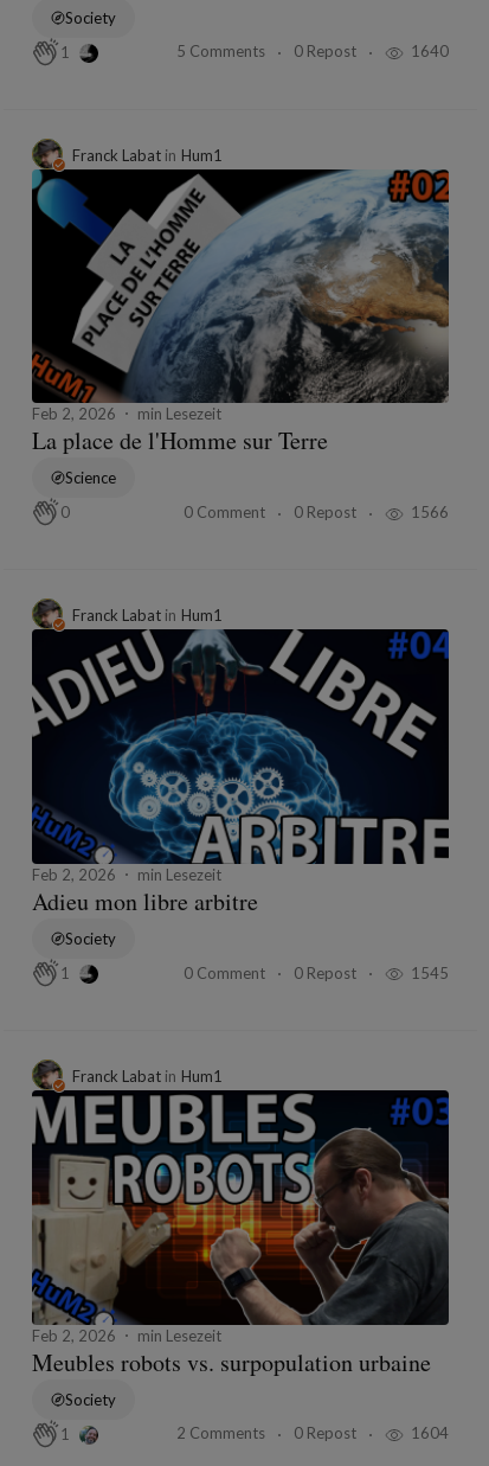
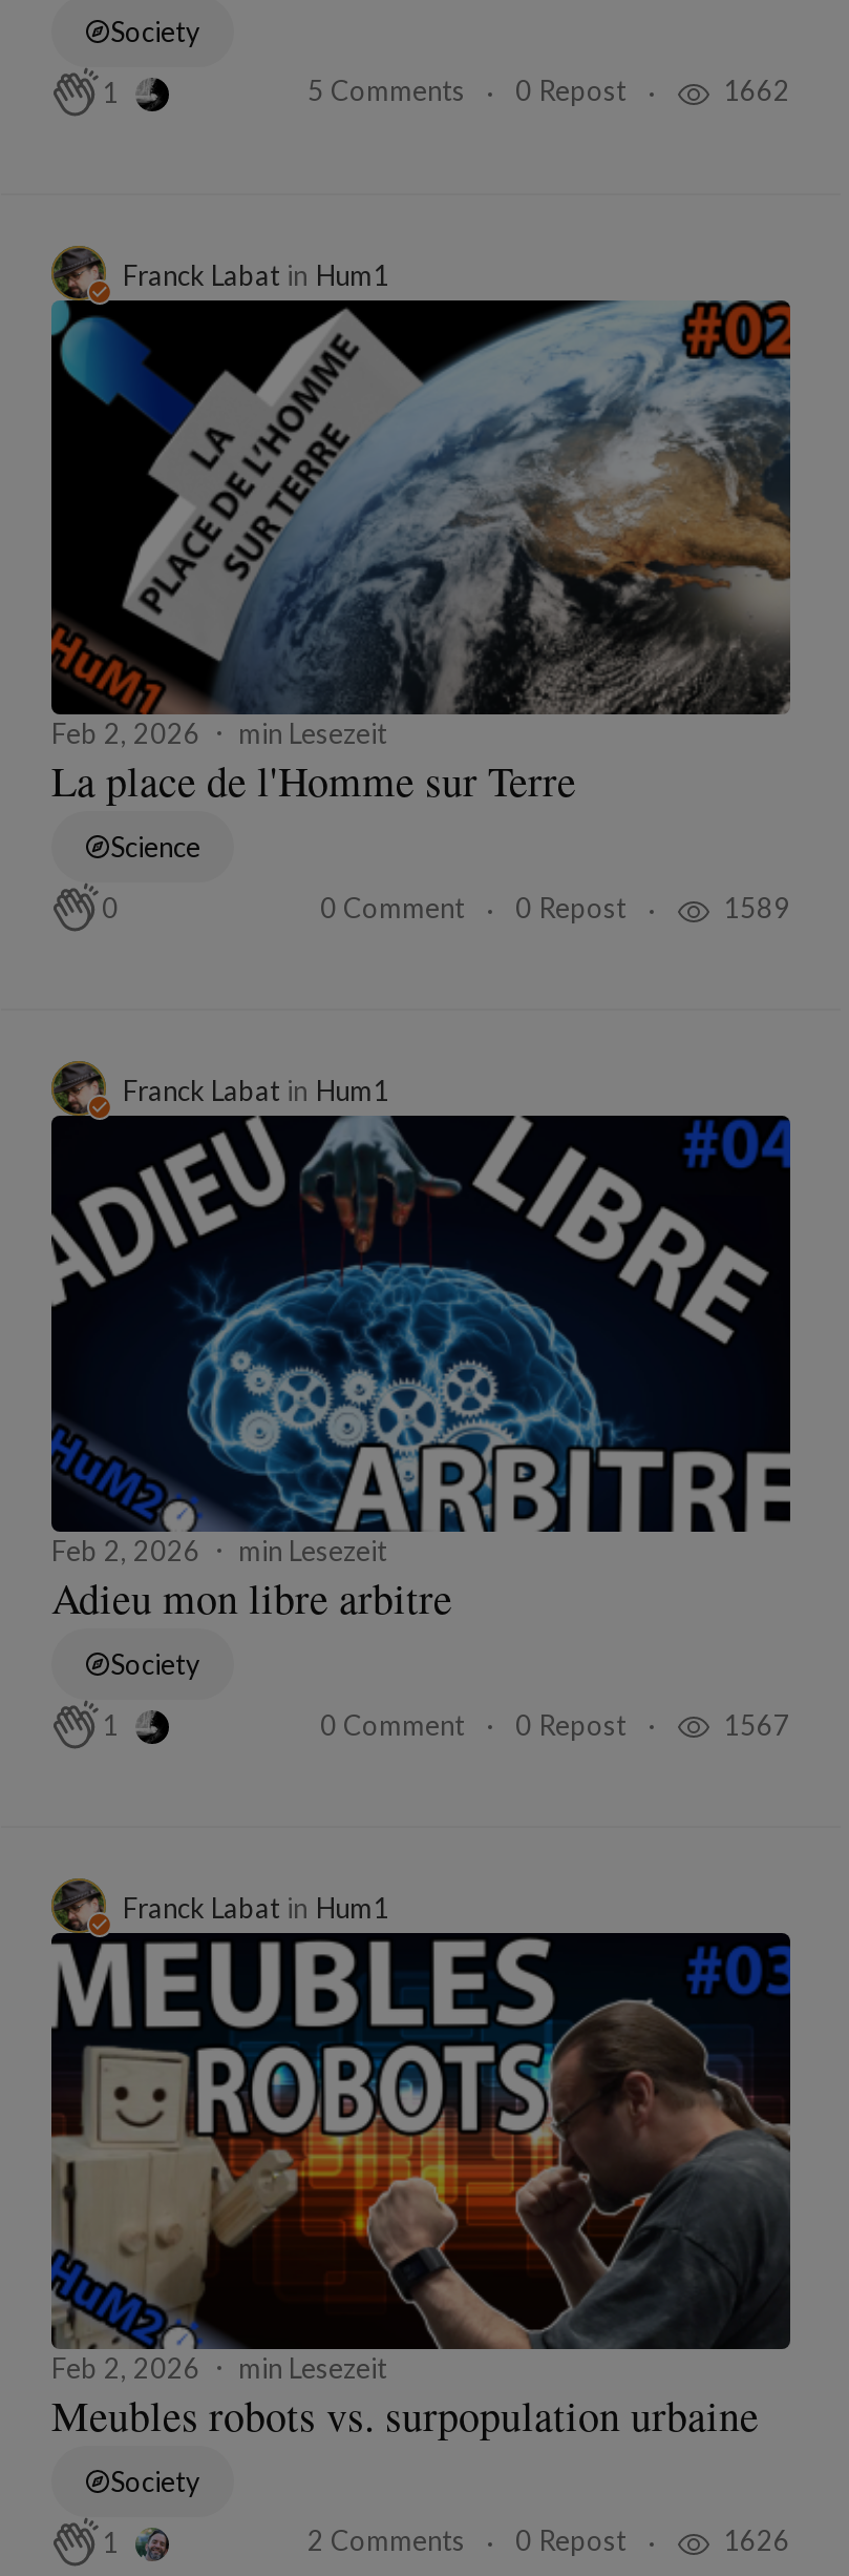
[411,42,449,61] 1640 -> [723,74,790,108] 1662
[411,502,449,521] 1566 -> [723,891,790,925] 1589
[411,963,449,982] 1545 -> [723,1707,790,1741] 1567
[411,1424,449,1443] 1604 -> [723,2524,790,2558] 1626

